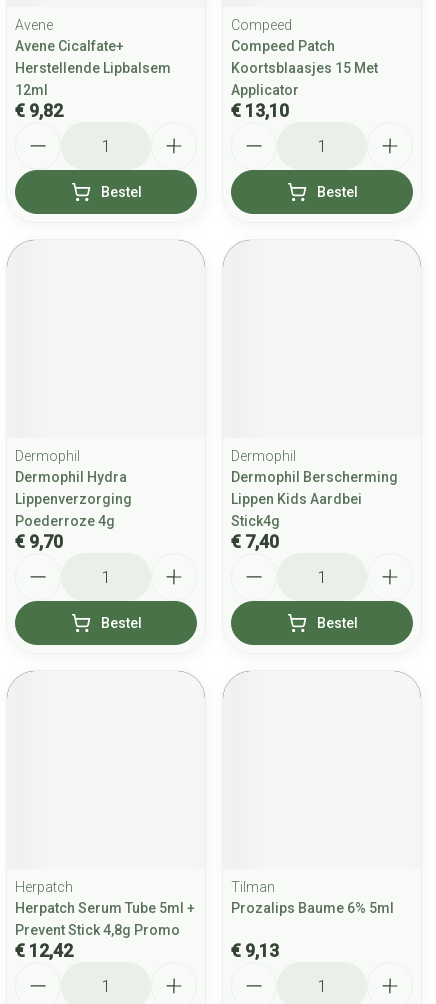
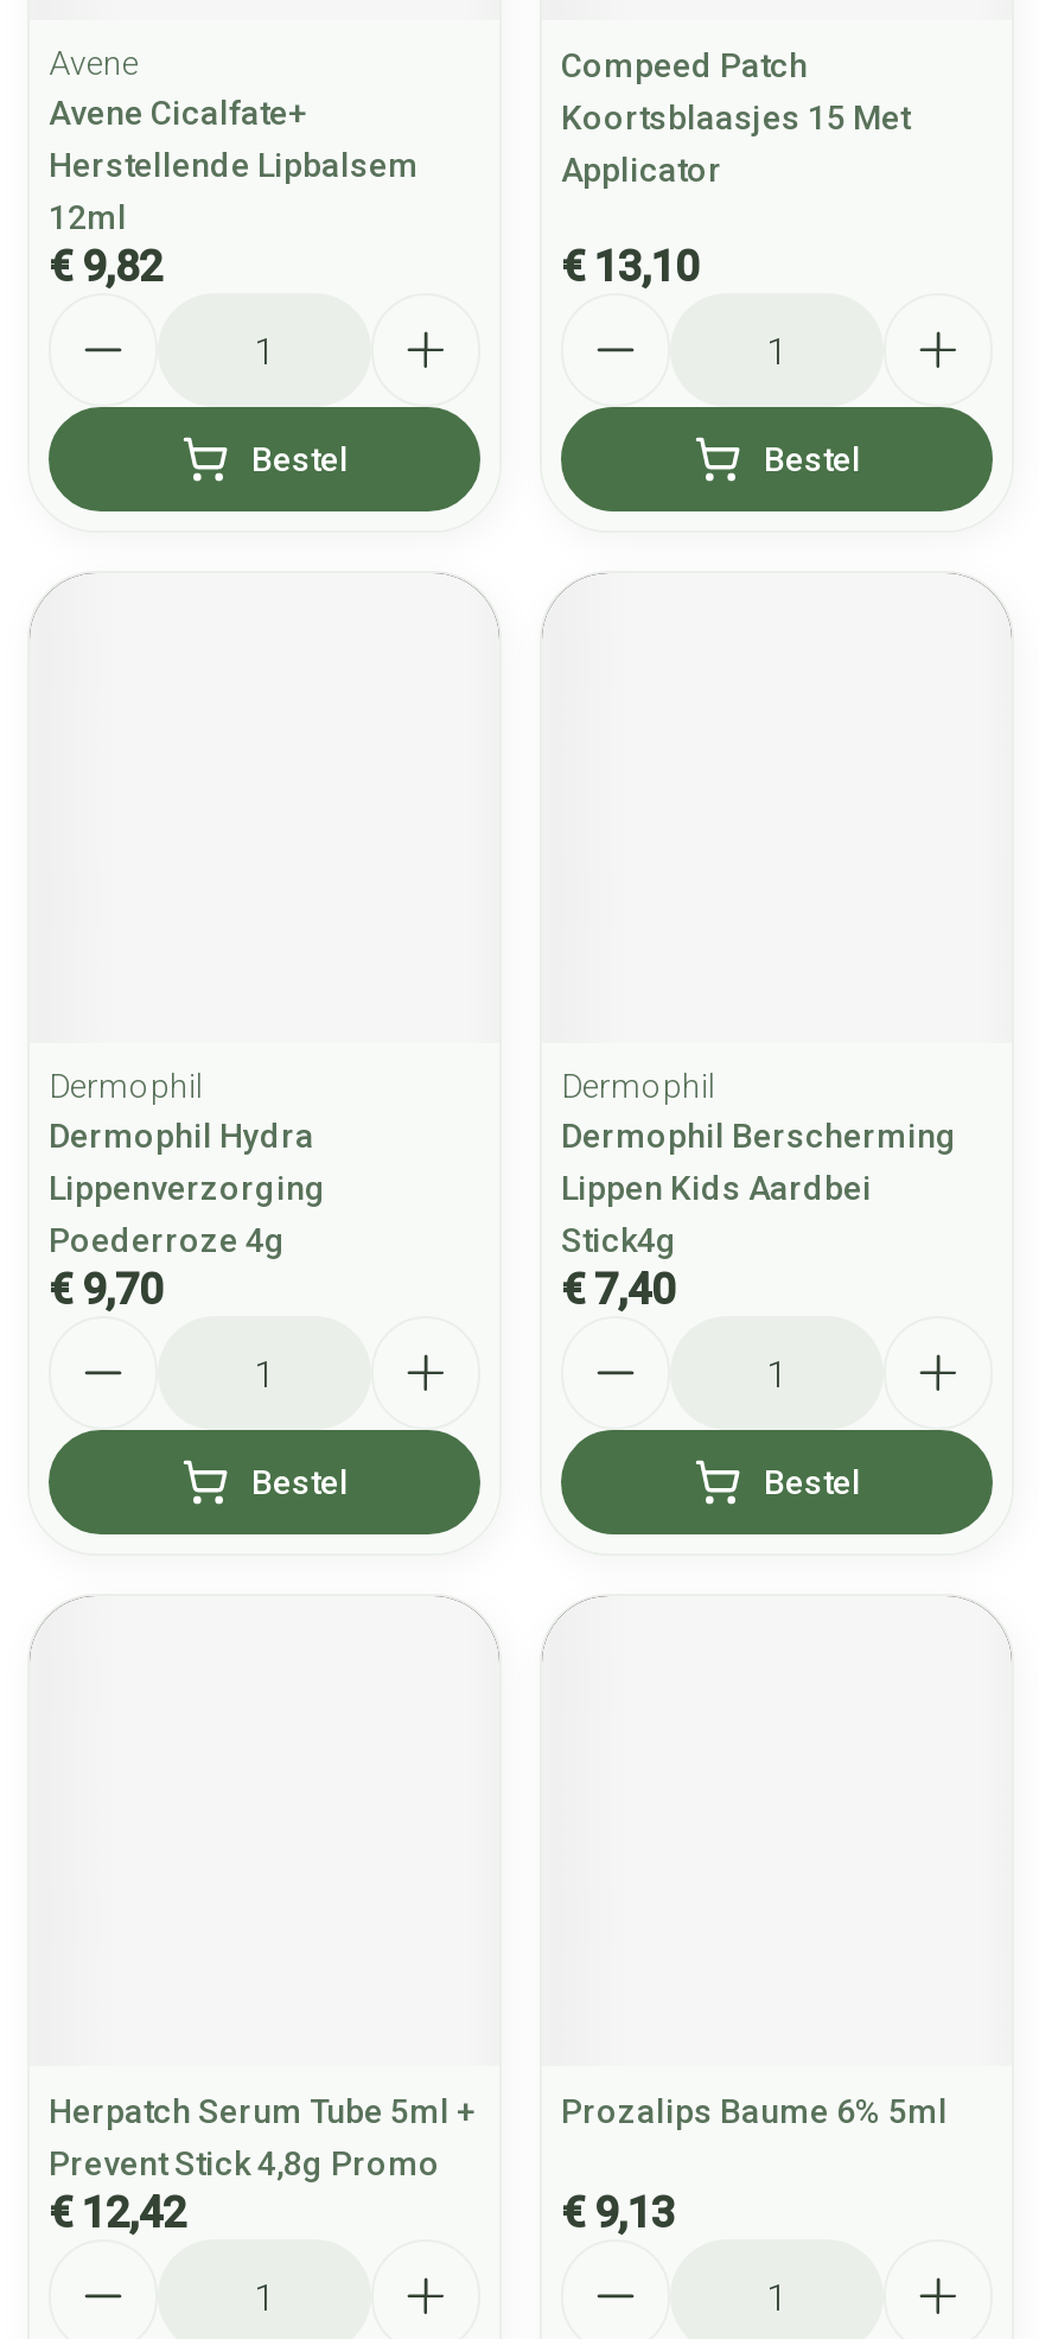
[231,17,292,33] Compeed -> none
[15,879,73,895] Herpatch -> none
[231,879,275,895] Tilman -> none

